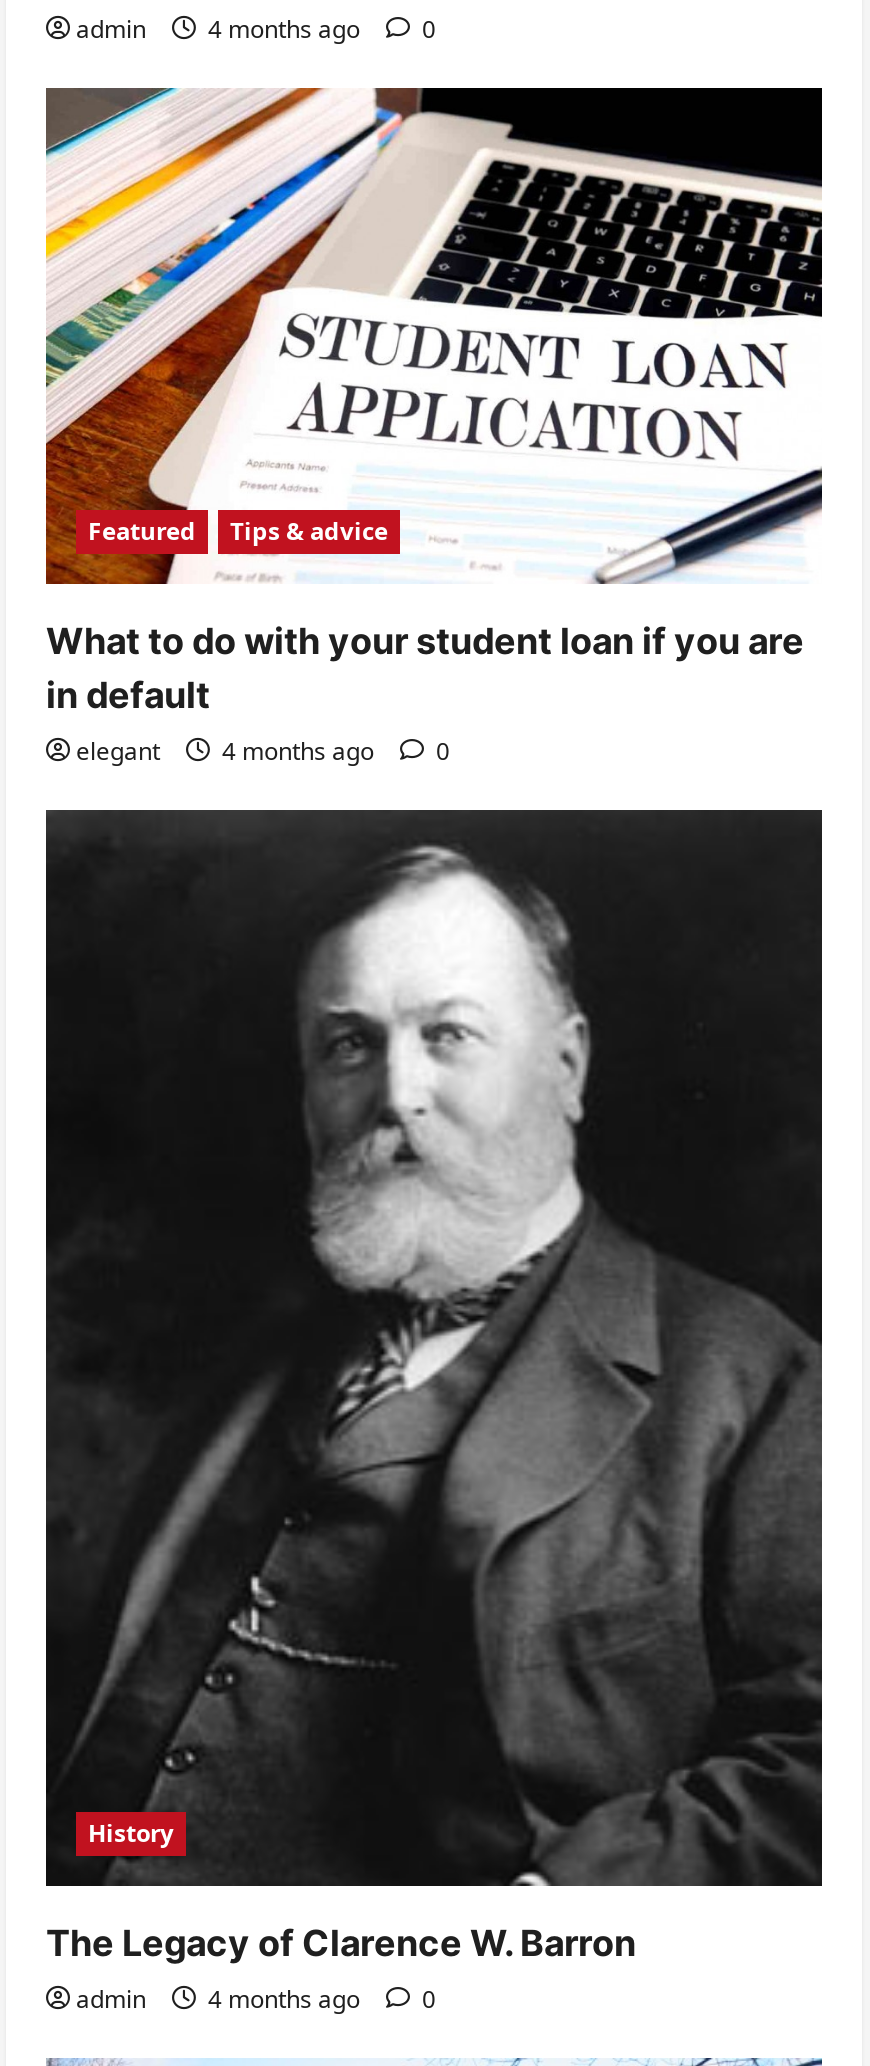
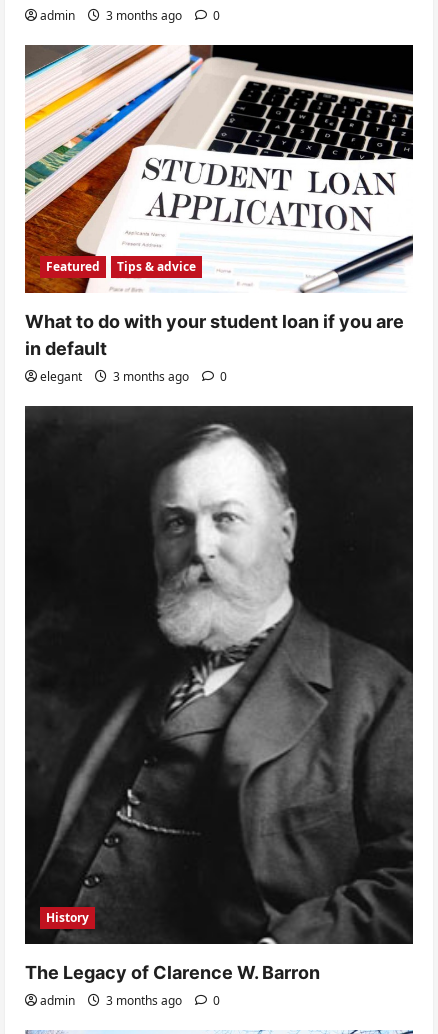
[76,11,436,45] admin 4 months ago 0 -> [40,7,220,24] admin 3 months ago 0
[76,735,450,769] elegant 4 months ago 0 -> [40,368,227,385] elegant 3 months ago 0
[76,1981,436,2015] admin 4 months ago 0 -> [40,992,220,1009] admin 3 months ago 0

